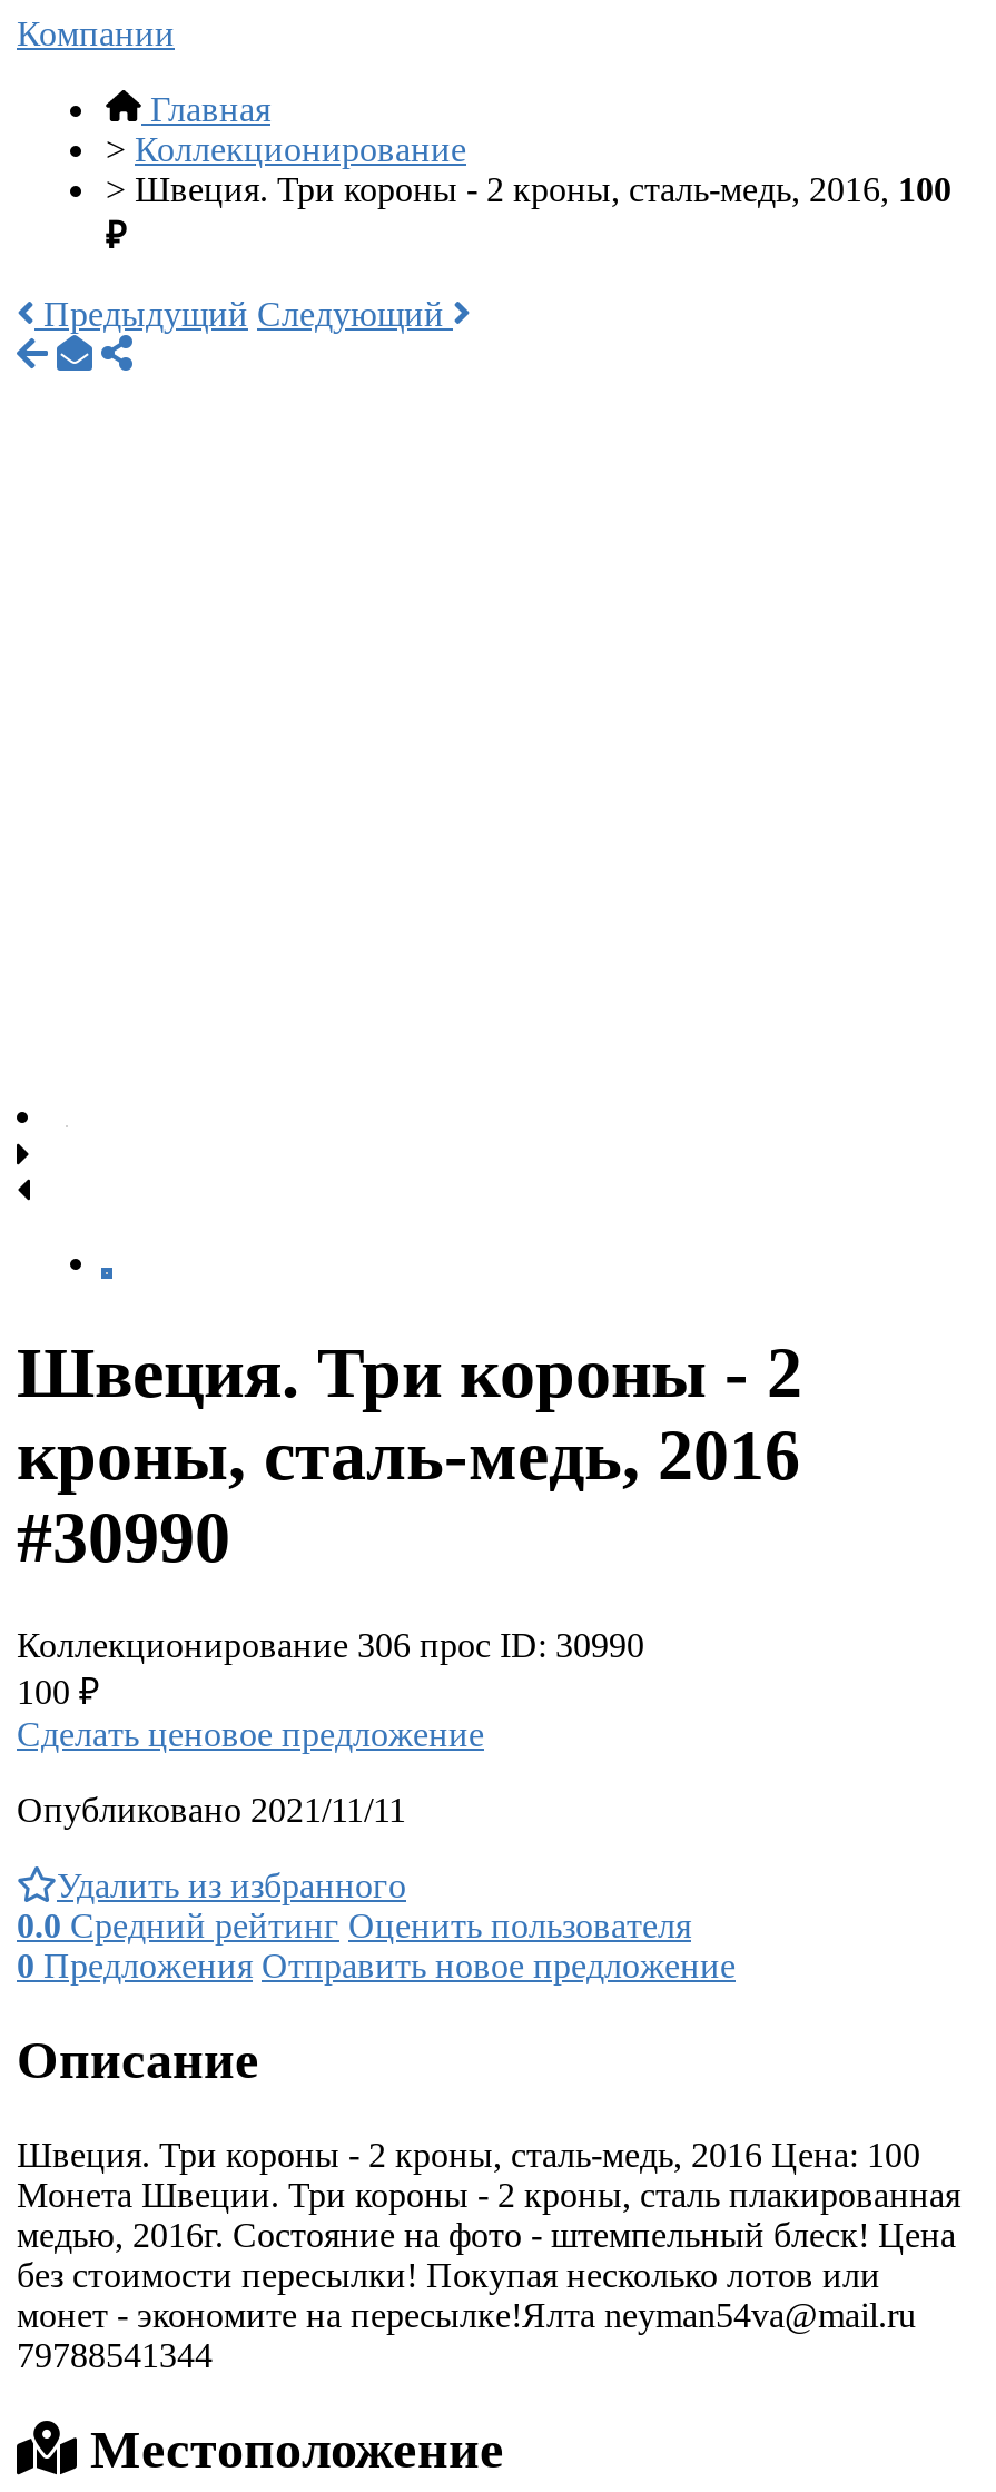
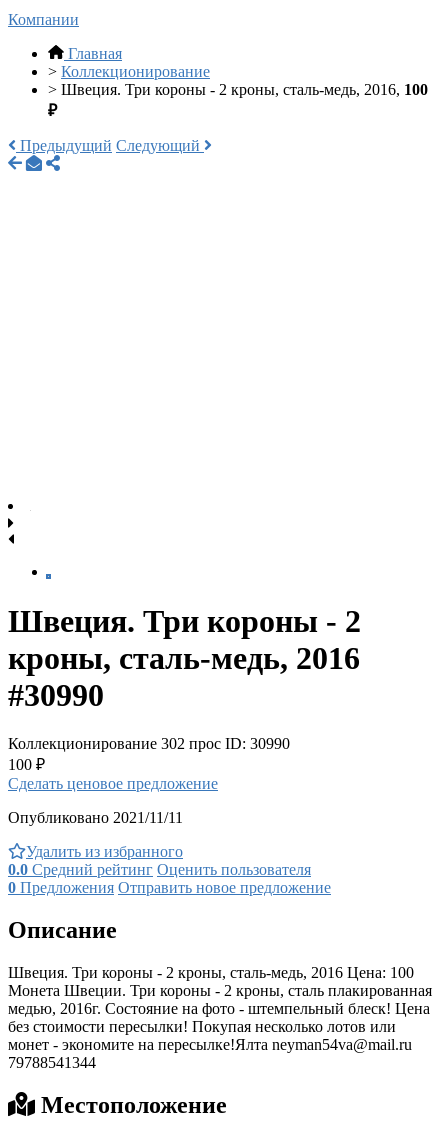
[17,1626,644,1664] Коллекционирование 306 прос ID: 30990 -> [8,735,290,752] Коллекционирование 302 прос ID: 30990

